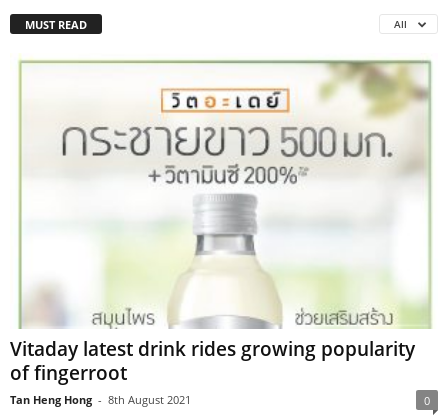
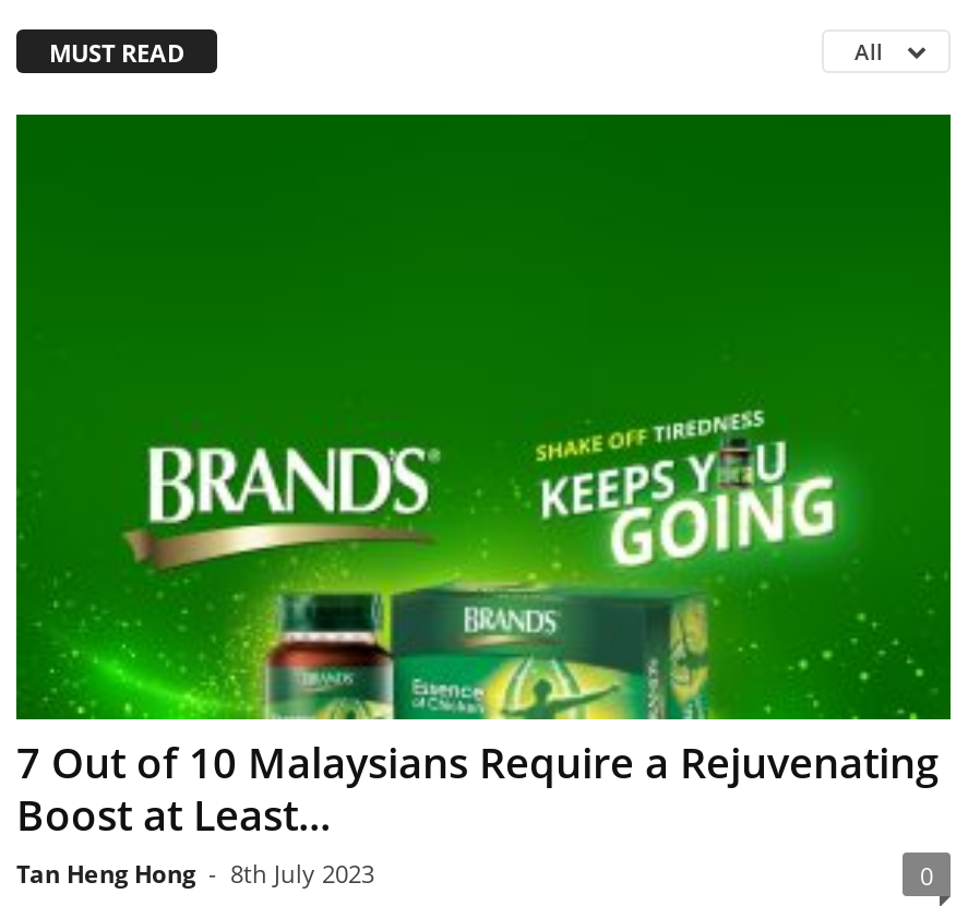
[10,52,438,407] [image] | Vitaday latest drink rides growing popularity | of fingerroot | Tan Heng Hong - 8th August 2021 -> [14,111,953,889] [image] | 7 Out of 10 Malaysians Require a Rejuvenating | Boost at Least... | Tan Heng Hong - 8th July 2023

